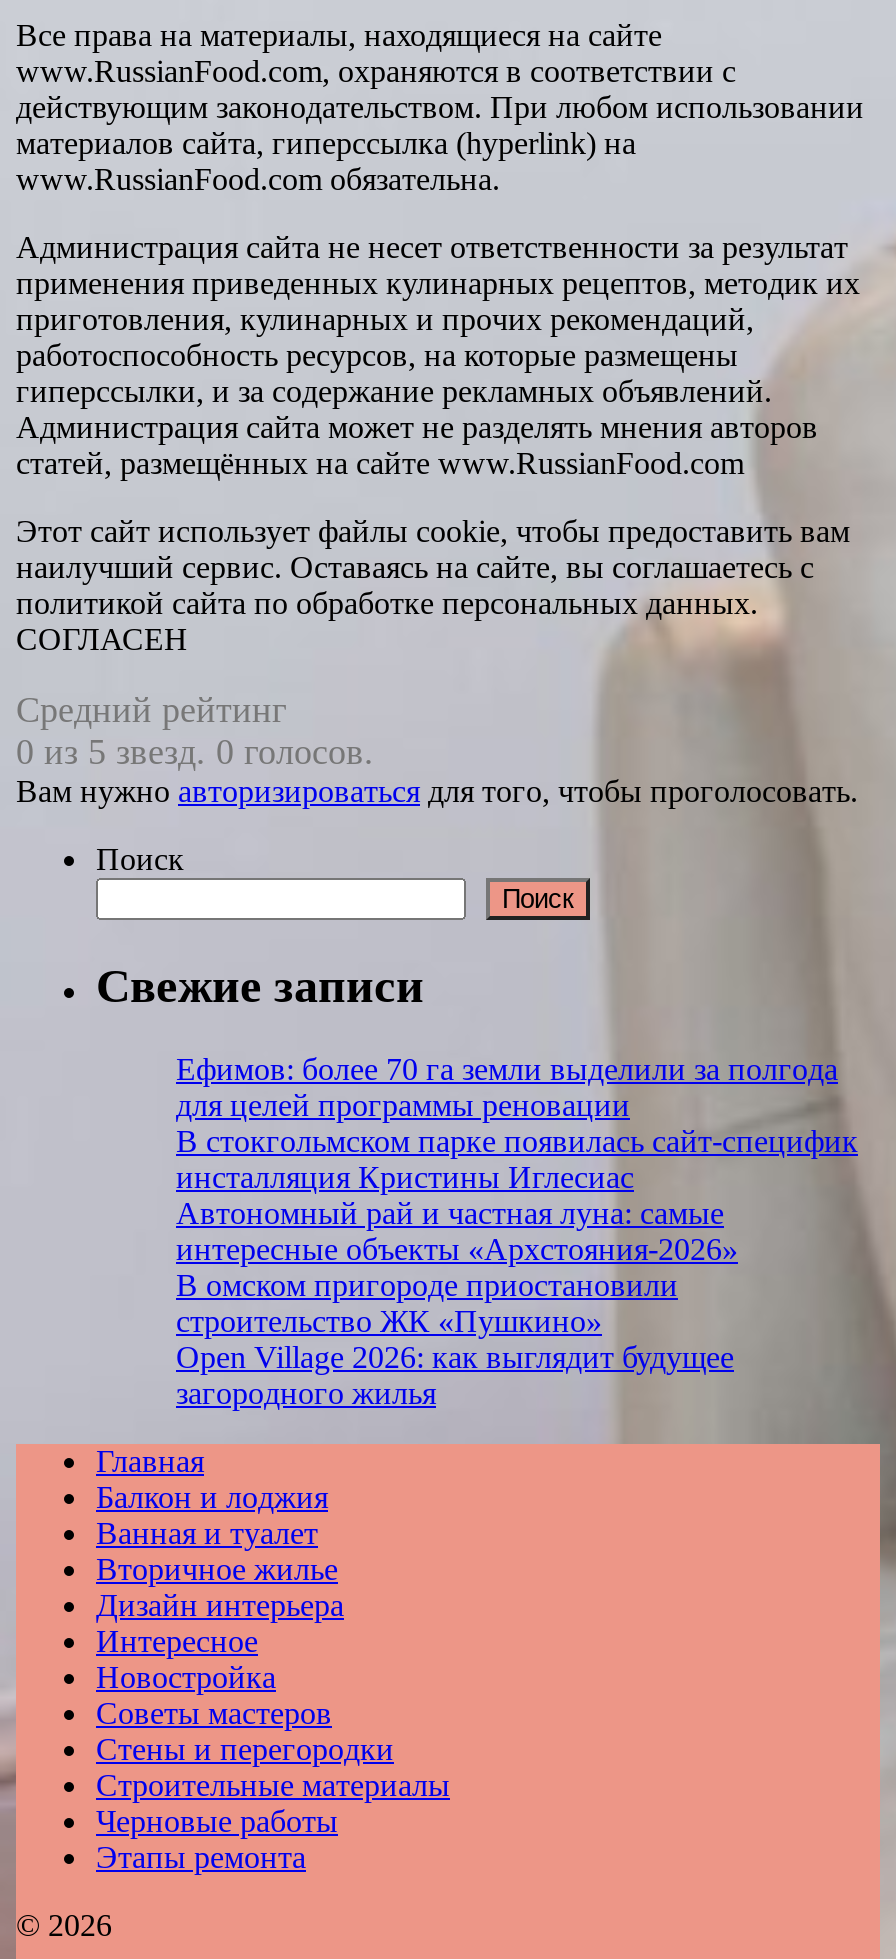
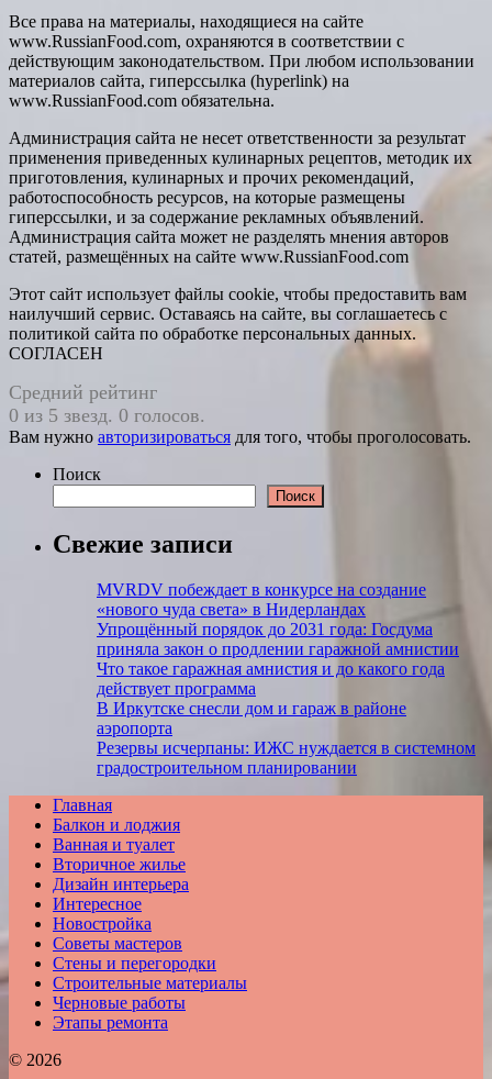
[176,1053,858,1411] Ефимов: более 70 га земли выделили за полгода | для целей программы реновации | В стокгольмском парке появилась сайт-специфик | инсталляция Кристины Иглесиас | Автономный рай и частная луна: самые | интересные объекты «Архстояния-2026» | В омском пригороде приостановили | строительство ЖК «Пушкино» | Open Village 2026: как выглядит будущее | загородного жилья -> [97,581,476,777] MVRDV побеждает в конкурсе на создание | «нового чуда света» в Нидерландах | Упрощённый порядок до 2031 года: Госдума | приняла закон о продлении гаражной амнистии | Что такое гаражная амнистия и до какого года | действует программа | В Иркутске снесли дом и гараж в районе | аэропорта | Резервы исчерпаны: ИЖС нуждается в системном | градостроительном планировании

